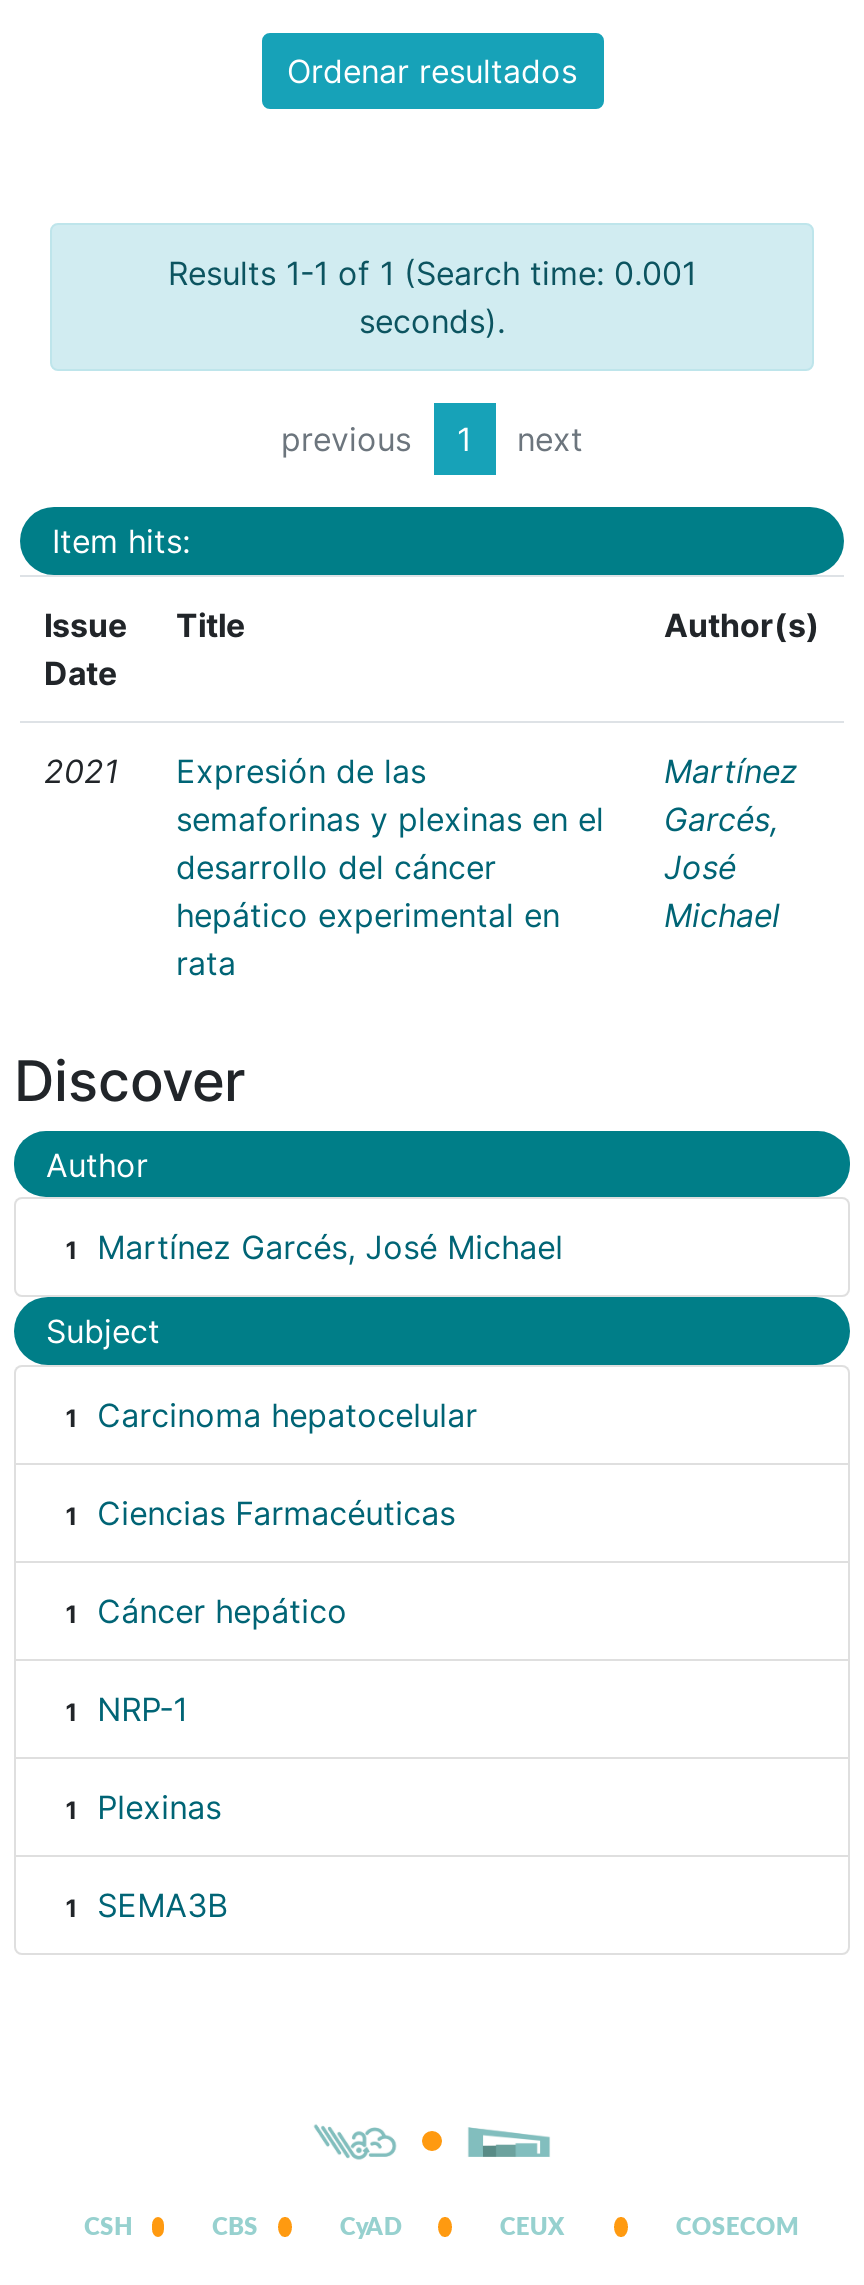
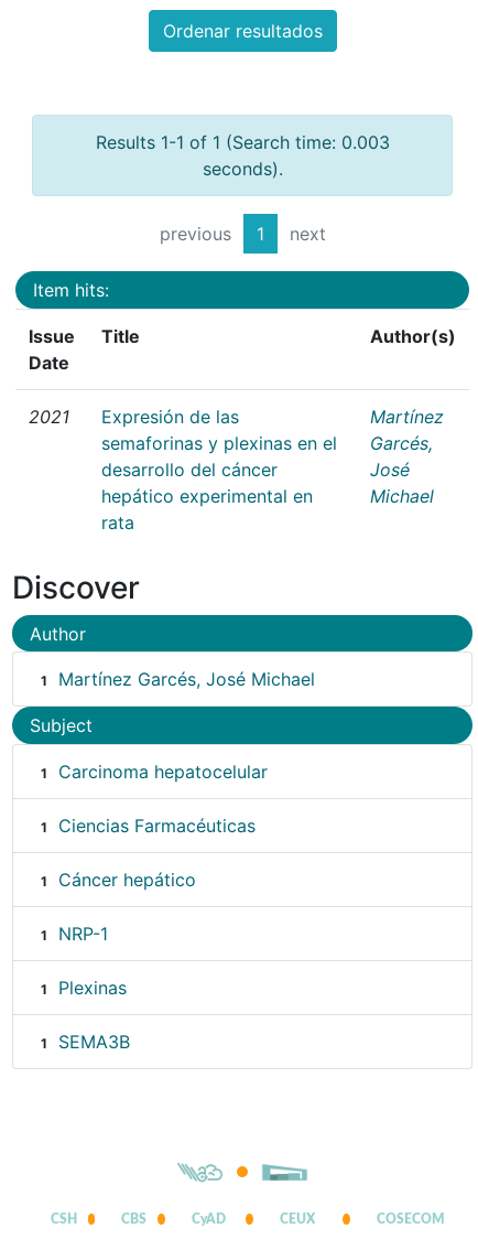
[168,253,696,293] Results 1-1 of 1 (Search time: 0.001 -> [95,131,389,153] Results 1-1 of 1 (Search time: 0.003

